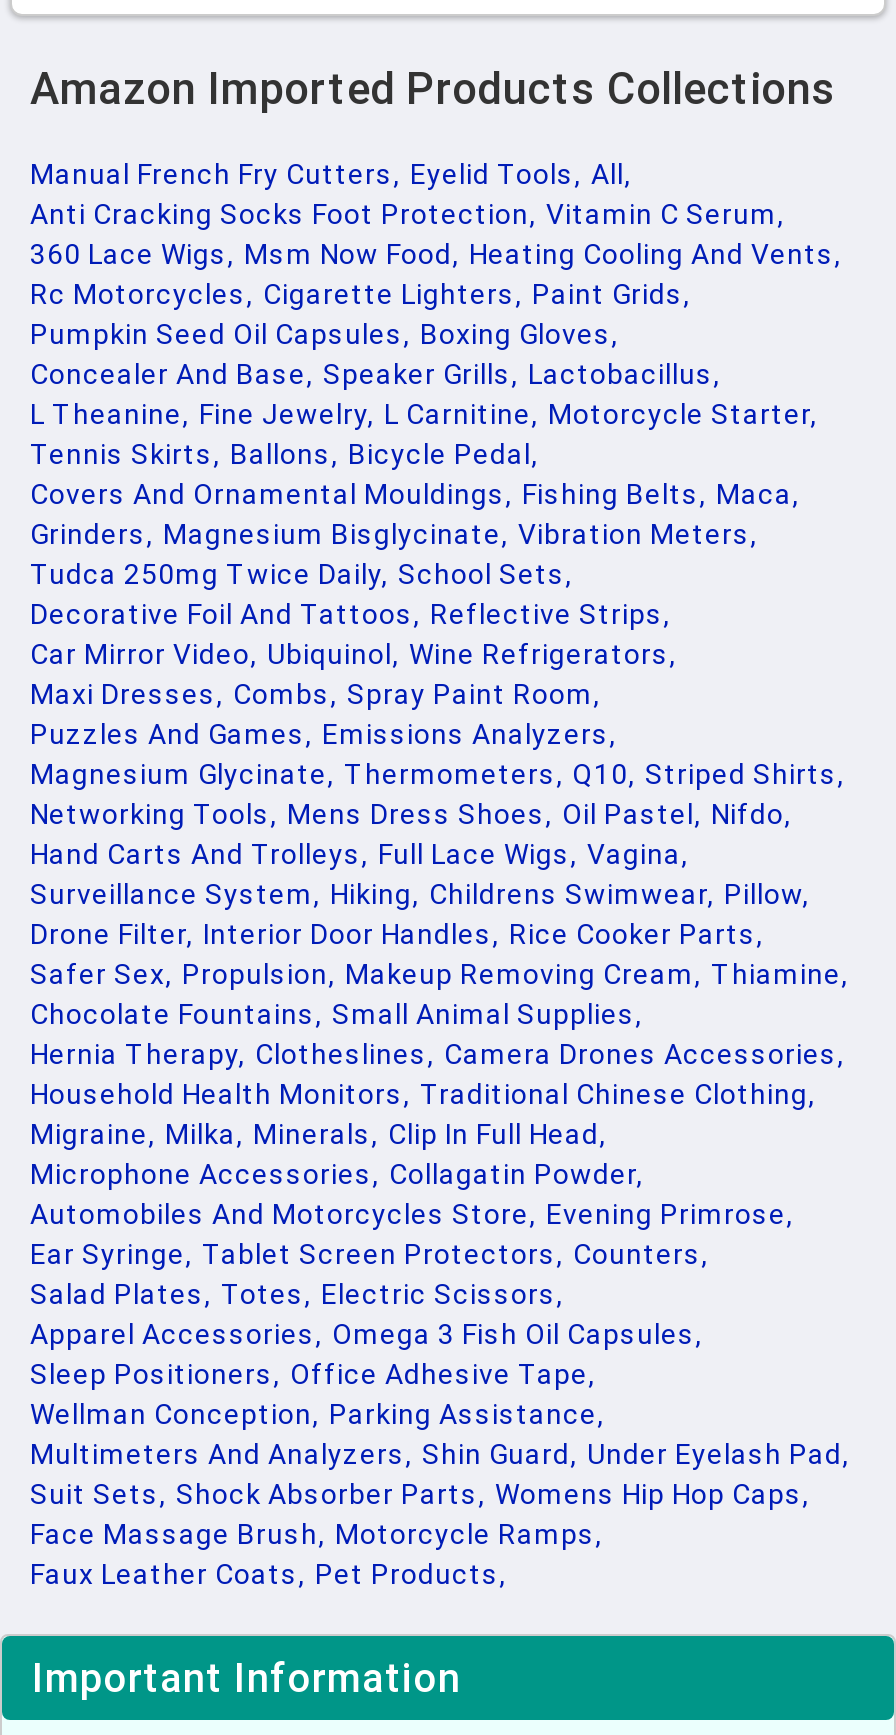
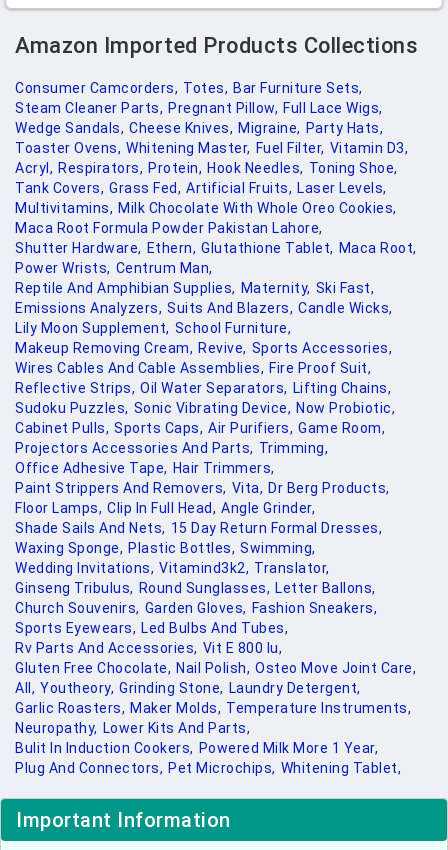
[30,158,849,1590] Manual French Fry Cutters, Eyelid Tools, All, | Anti Cracking Socks Foot Protection, Vitamin C Serum, | 360 Lace Wigs, Msm Now Food, Heating Cooling And Vents, | Rc Motorcycles, Cigarette Lighters, Paint Grids, | Pumpkin Seed Oil Capsules, Boxing Gloves, | Concealer And Base, Speaker Grills, Lactobacillus, | L Theanine, Fine Jewelry, L Carnitine, Motorcycle Starter, | Tennis Skirts, Ballons, Bicycle Pedal, | Covers And Ornamental Mouldings, Fishing Belts, Maca, | Grinders, Magnesium Bisglycinate, Vibration Meters, | Tudca 250mg Twice Daily, School Sets, | Decorative Foil And Tattoos, Reflective Strips, | Car Mirror Video, Ubiquinol, Wine Refrigerators, | Maxi Dresses, Combs, Spray Paint Room, | Puzzles And Games, Emissions Analyzers, | Magnesium Glycinate, Thermometers, Q10, Striped Shirts, | Networking Tools, Mens Dress Shoes, Oil Pastel, Nifdo, | Hand Carts And Trolleys, Full Lace Wigs, Vagina, | Surveillance System, Hiking, Childrens Swimwear, Pillow, | Drone Filter, Interior Door Handles, Rice Cooker Parts, | Safer Sex, Propulsion, Makeup Removing Cream, Thiamine, | Chocolate Fountains, Small Animal Supplies, | Hernia Therapy, Clotheslines, Camera Drones Accessories, | Household Health Monitors, Traditional Chinese Clothing, | Migraine, Milka, Minerals, Clip In Full Head, | Microphone Accessories, Collagatin Powder, | Automobiles And Motorcycles Store, Evening Primrose, | Ear Syringe, Tablet Screen Protectors, Counters, | Salad Plates, Totes, Electric Scissors, | Apparel Accessories, Omega 3 Fish Oil Capsules, | Sleep Positioners, Office Adhesive Tape, | Wellman Conception, Parking Assistance, | Multimeters And Analyzers, Shin Guard, Under Eyelash Pad, | Suit Sets, Shock Absorber Parts, Womens Hip Hop Caps, | Face Massage Brush, Motorcycle Ramps, | Faux Leather Coats, Pet Products, -> [15,80,416,776] Consumer Camcorders, Totes, Bar Furniture Sets, | Steam Cleaner Parts, Pregnant Pillow, Full Lace Wigs, | Wedge Sandals, Cheese Knives, Migraine, Party Hats, | Toaster Ovens, Whitening Master, Fuel Filter, Vitamin D3, | Acryl, Respirators, Protein, Hook Needles, Toning Shoe, | Tank Covers, Grass Fed, Artificial Fruits, Laser Levels, | Multivitamins, Milk Chocolate With Whole Oreo Cookies, | Maca Root Formula Powder Pakistan Lahore, | Shutter Hardware, Ethern, Glutathione Tablet, Maca Root, | Power Wrists, Centrum Man, | Reptile And Amphibian Supplies, Maternity, Ski Fast, | Emissions Analyzers, Suits And Blazers, Candle Wicks, | Lily Moon Supplement, School Furniture, | Makeup Removing Cream, Revive, Sports Accessories, | Wires Cables And Cable Assemblies, Fire Proof Suit, | Reflective Strips, Oil Water Separators, Lifting Chains, | Sudoku Puzzles, Sonic Vibrating Device, Now Probiotic, | Cabinet Pulls, Sports Caps, Air Purifiers, Game Room, | Projectors Accessories And Parts, Trimming, | Office Adhesive Tape, Hair Trimmers, | Paint Strippers And Removers, Vita, Dr Berg Products, | Floor Lamps, Clip In Full Head, Angle Grinder, | Shade Sails And Nets, 15 Day Return Formal Dresses, | Waxing Sponge, Plastic Bottles, Swimming, | Wedding Invitations, Vitamind3k2, Translator, | Ginseng Tribulus, Round Sunglasses, Letter Ballons, | Church Souvenirs, Garden Gloves, Fashion Sneakers, | Sports Eyewears, Led Bulbs And Tubes, | Rv Parts And Accessories, Vit E 800 Iu, | Gluten Free Chocolate, Nail Polish, Osteo Move Joint Care, | All, Youtheory, Grinding Stone, Laundry Detergent, | Garlic Roasters, Maker Molds, Temperature Instruments, | Neuropathy, Lower Kits And Parts, | Bulit In Induction Cookers, Powered Milk More 1 Year, | Plug And Connectors, Pet Microchips, Whitening Tablet,

